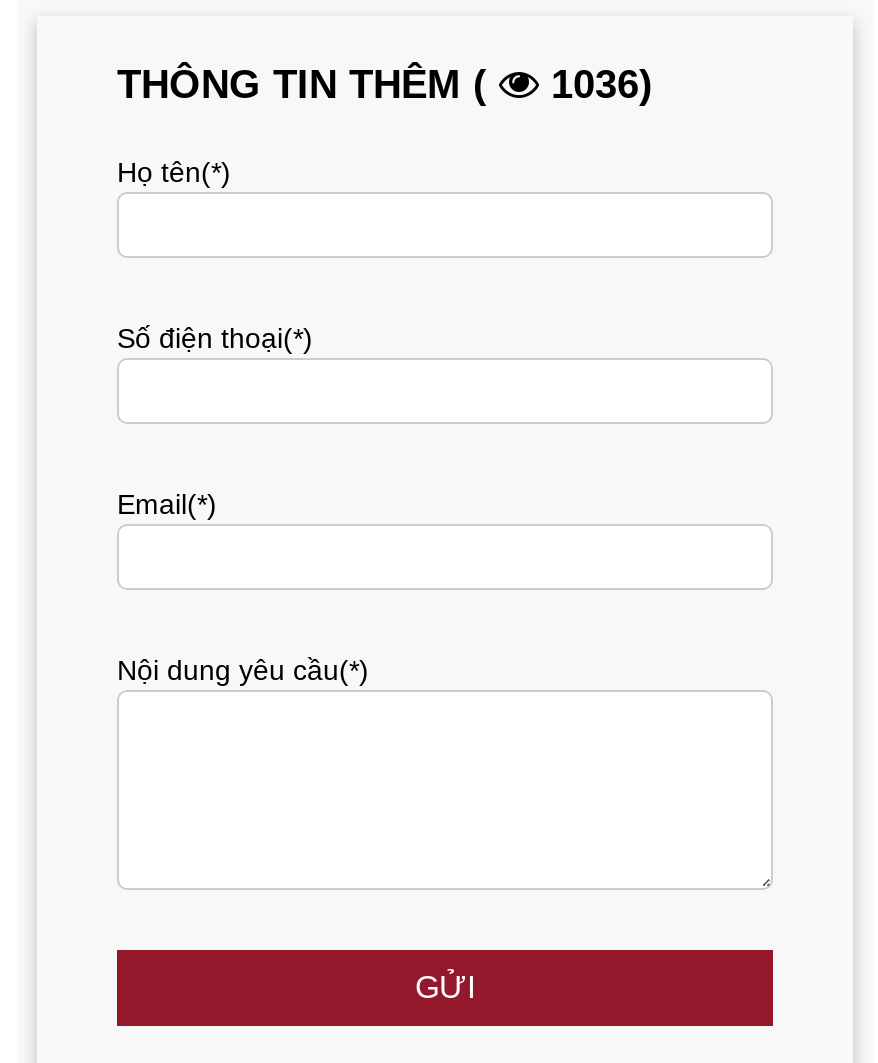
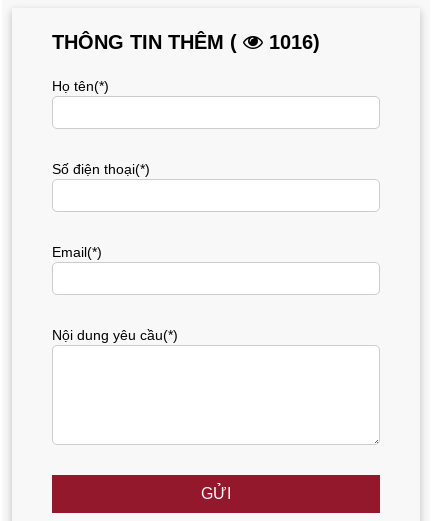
[117,62,653,106] THÔNG TIN THÊM ( 1036) -> [52,31,320,53] THÔNG TIN THÊM ( 1016)

